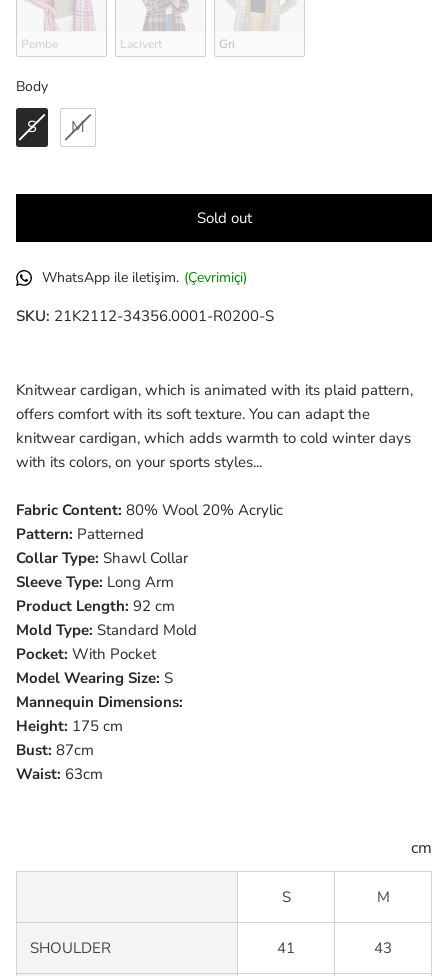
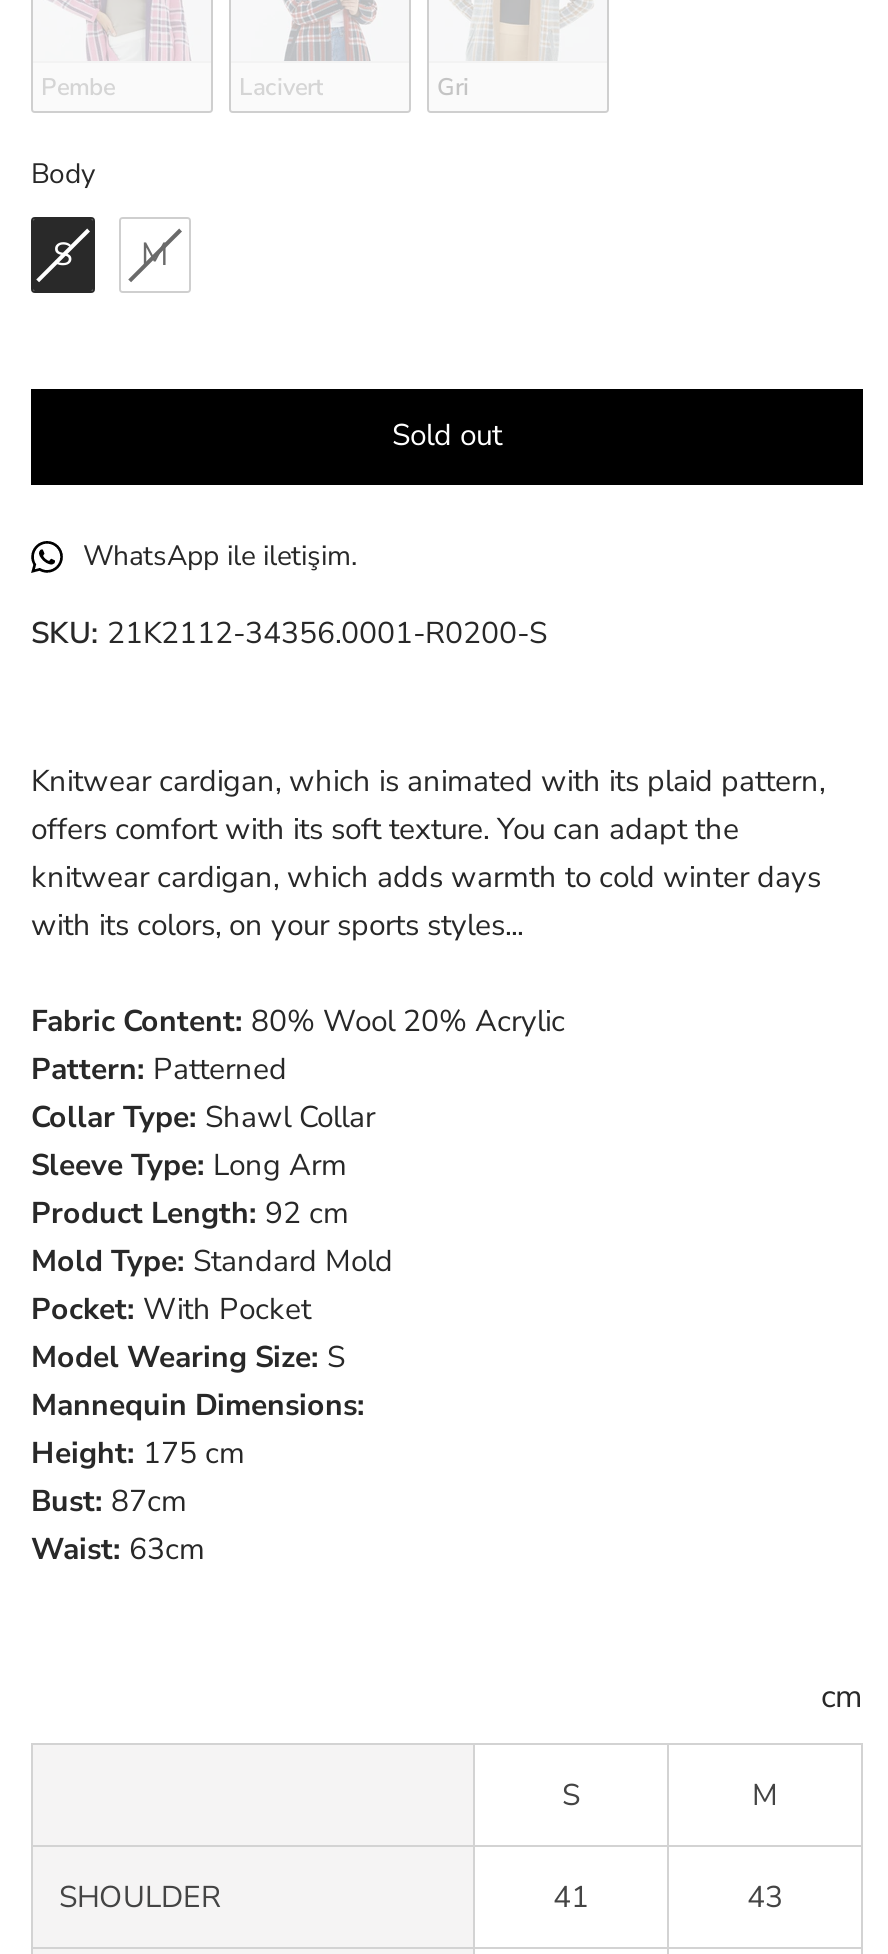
[42,268,247,287] WhatsApp ile iletişim. (Çevrimiçi) -> [83,537,357,575] WhatsApp ile iletişim.

